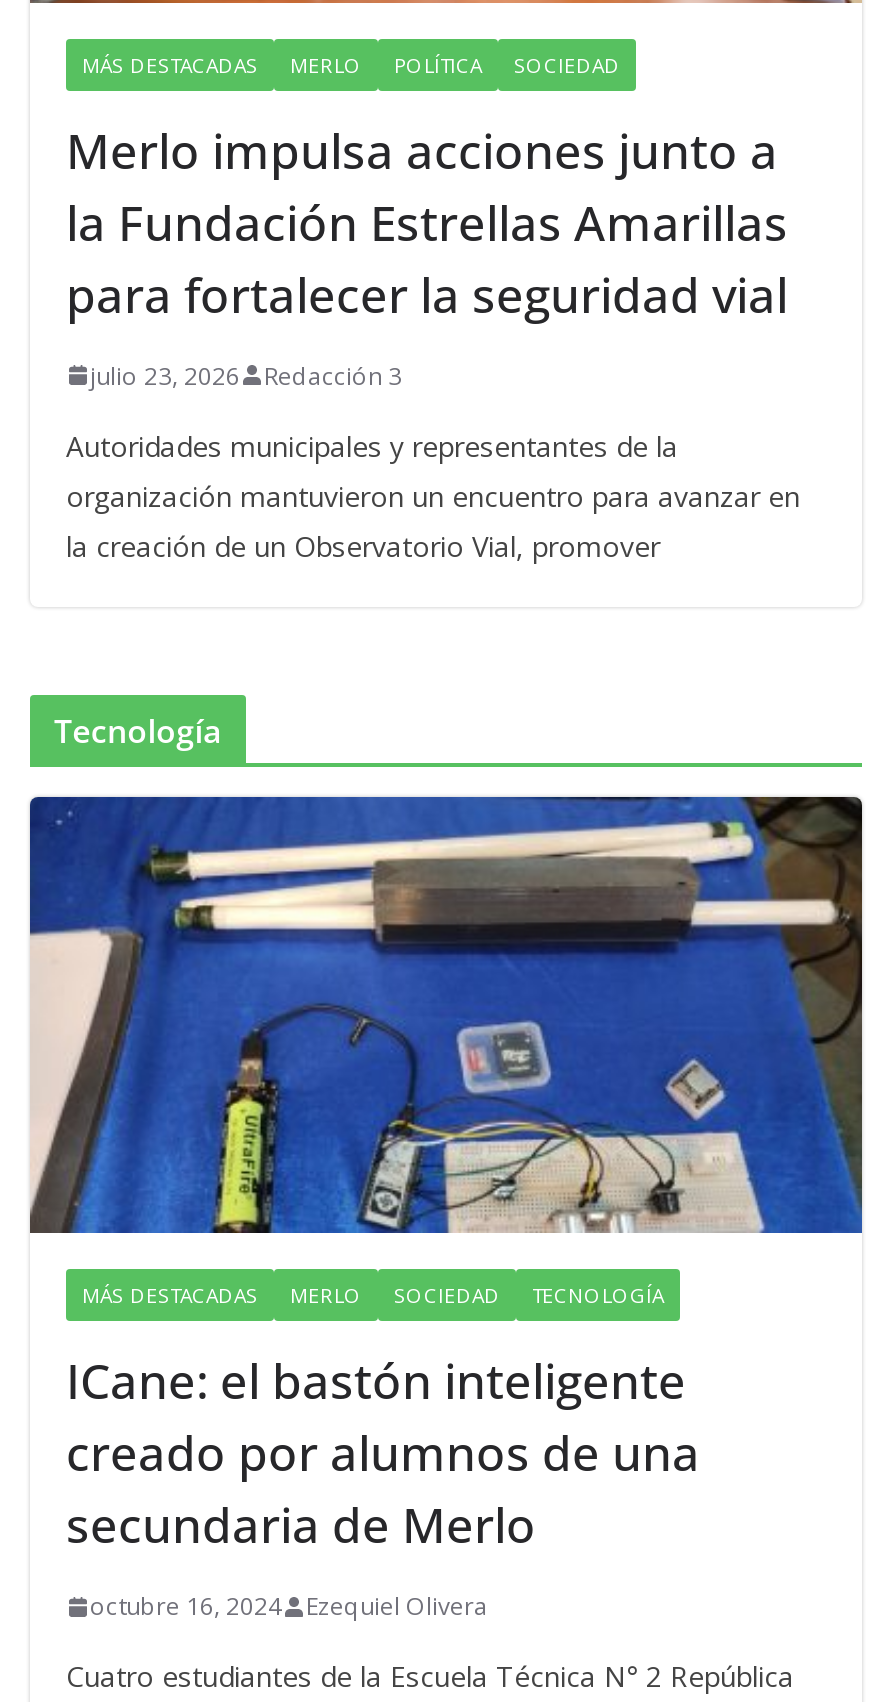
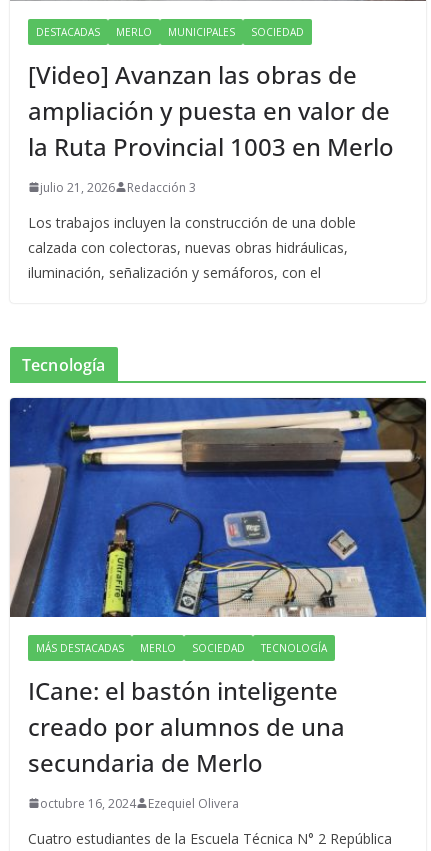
[82,50,258,78] MÁS DESTACADAS -> [36,25,100,39] DESTACADAS
[394,50,482,78] POLÍTICA -> [168,25,235,39] MUNICIPALES
[66,116,788,326] Merlo impulsa acciones junto a | la Fundación Estrellas Amarillas | para fortalecer la seguridad vial -> [28,58,394,163] [Video] Avanzan las obras de | ampliación y puesta en valor de | la Ruta Provincial 1003 en Merlo
[90,358,402,392] julio 23, 2026 Redacción 3 -> [40,179,196,196] julio 21, 2026 Redacción 3
[66,426,800,564] Autoridades municipales y representantes de la | organización mantuvieron un encuentro para avanzar en | la creación de un Observatorio Vial, promover -> [28,213,356,282] Los trabajos incluyen la construcción de una doble | calzada con colectoras, nuevas obras hidráulicas, | iluminación, señalización y semáforos, con el

